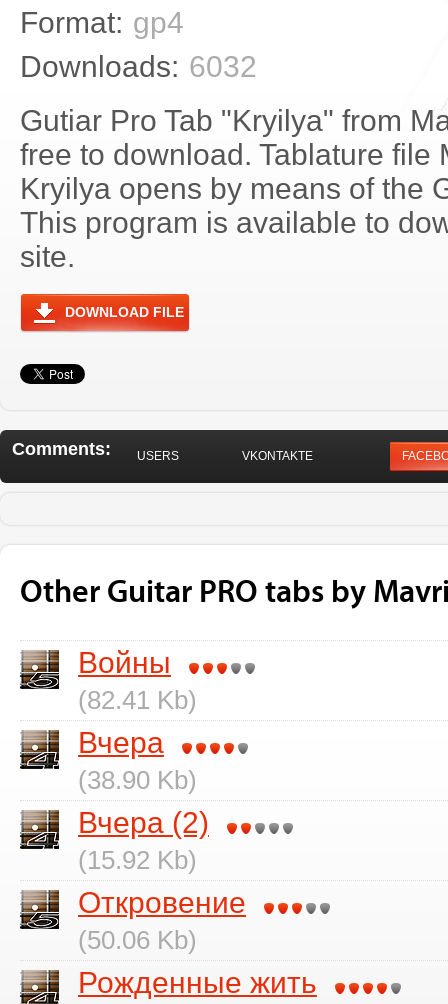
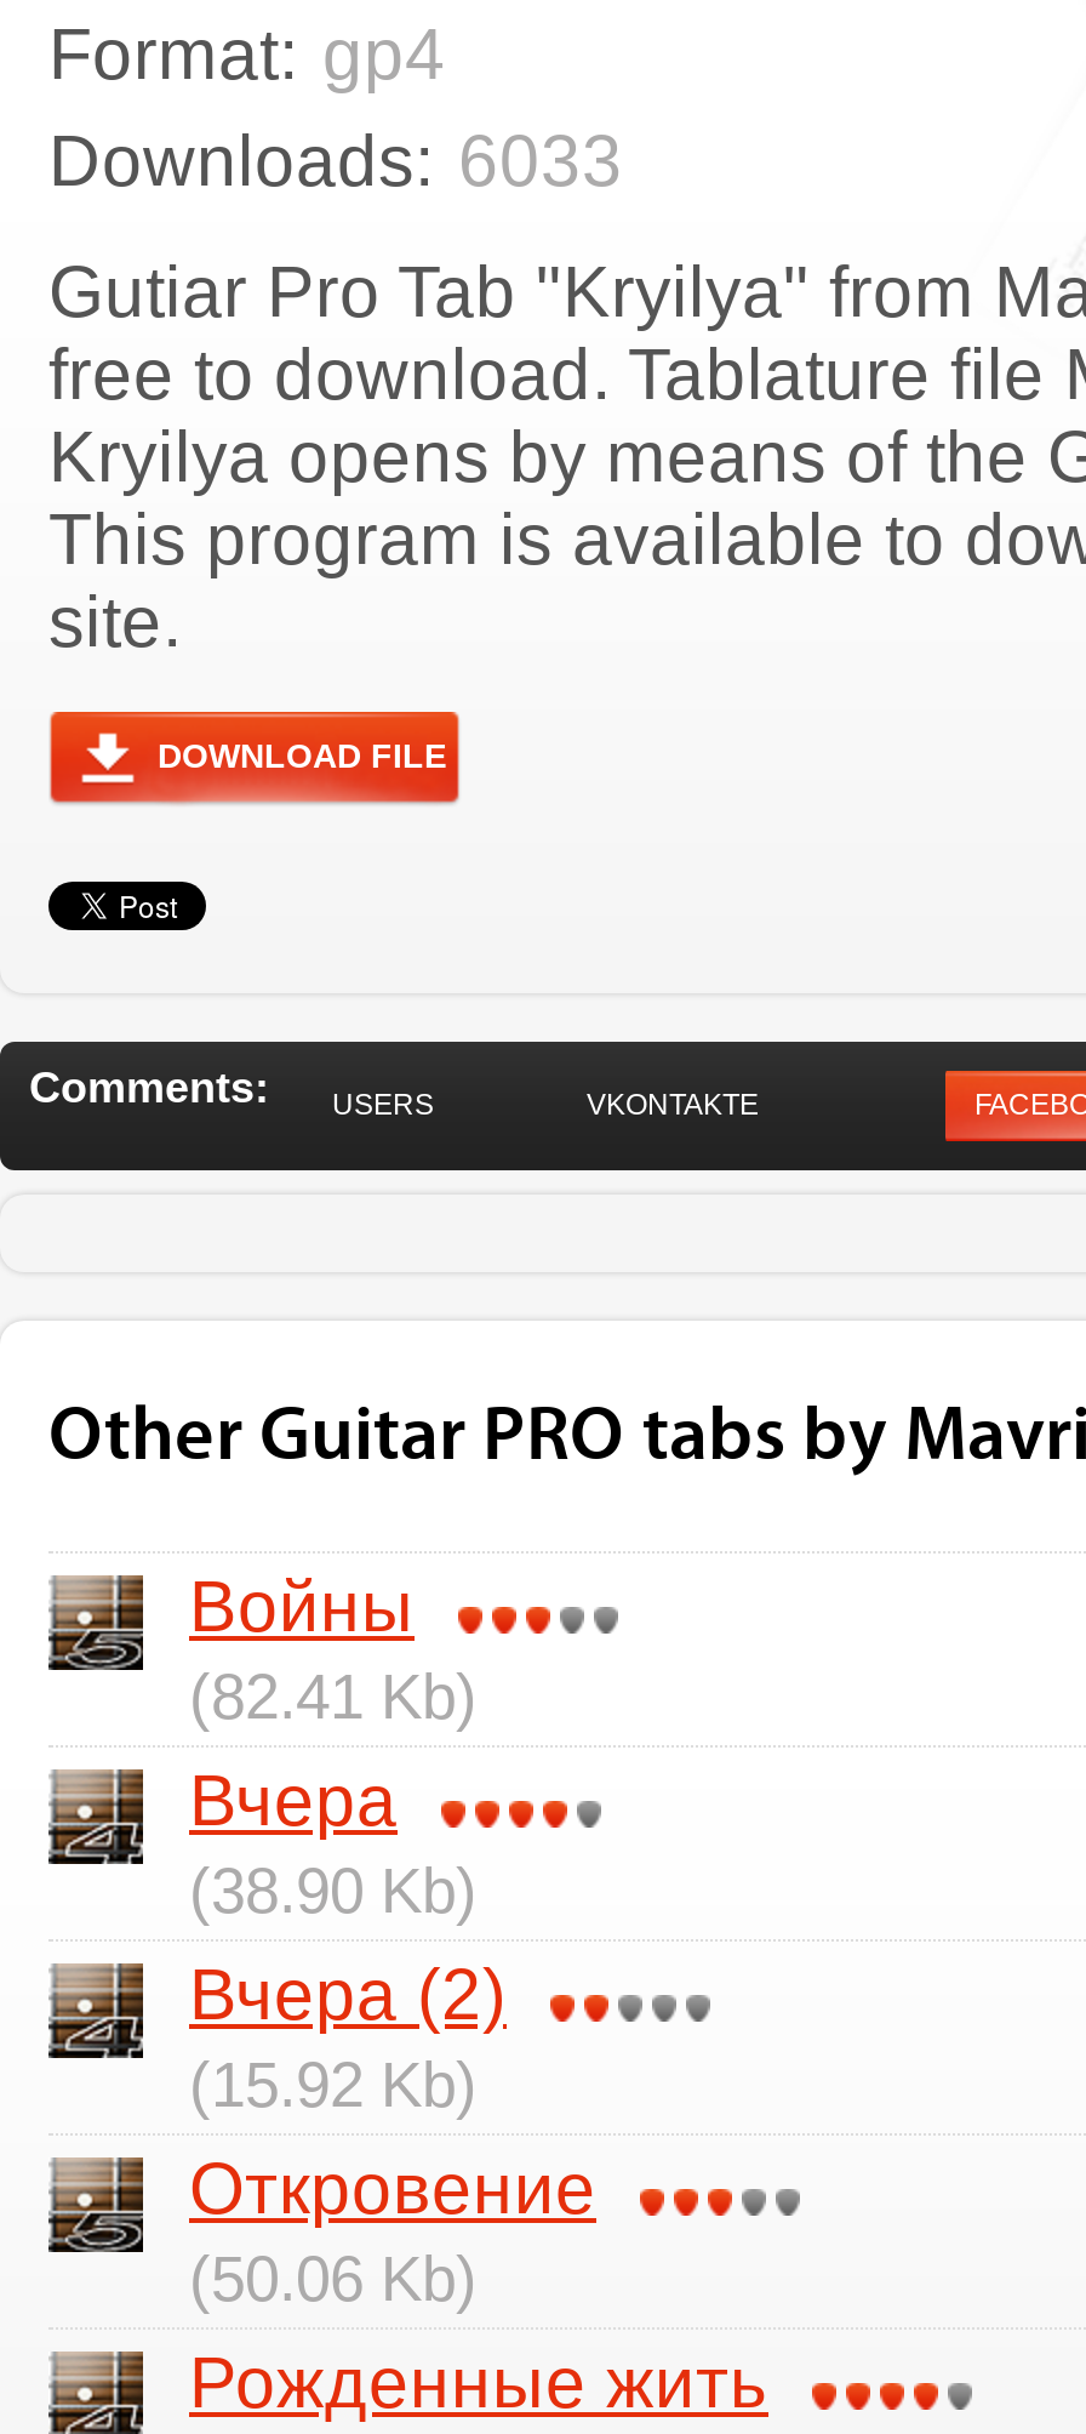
[20,50,257,83] Downloads: 6032 -> [48,120,623,200] Downloads: 6033

